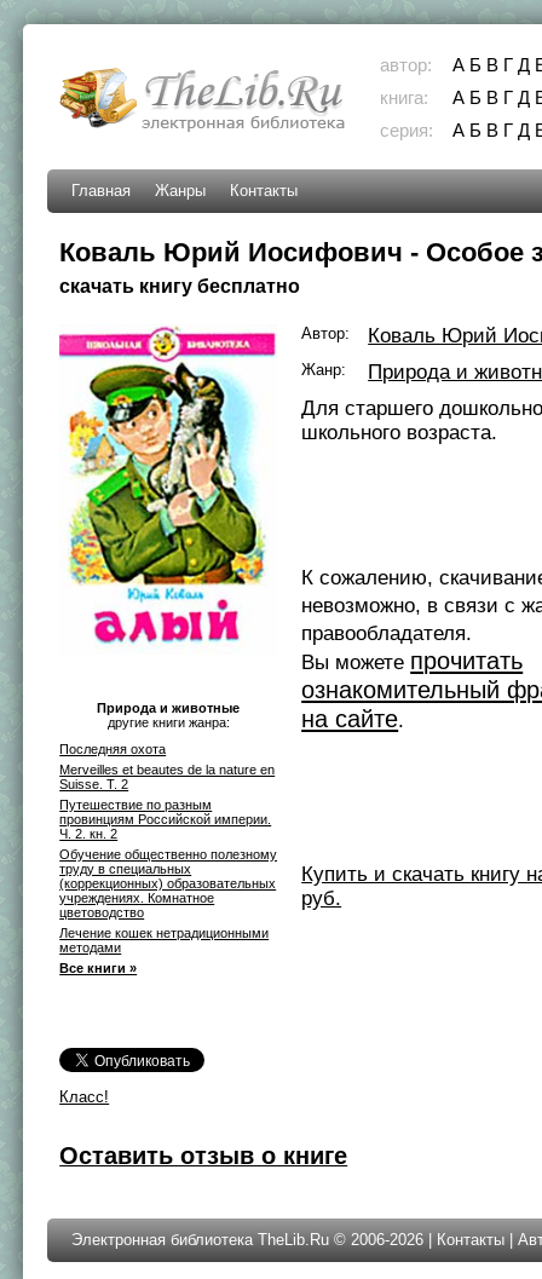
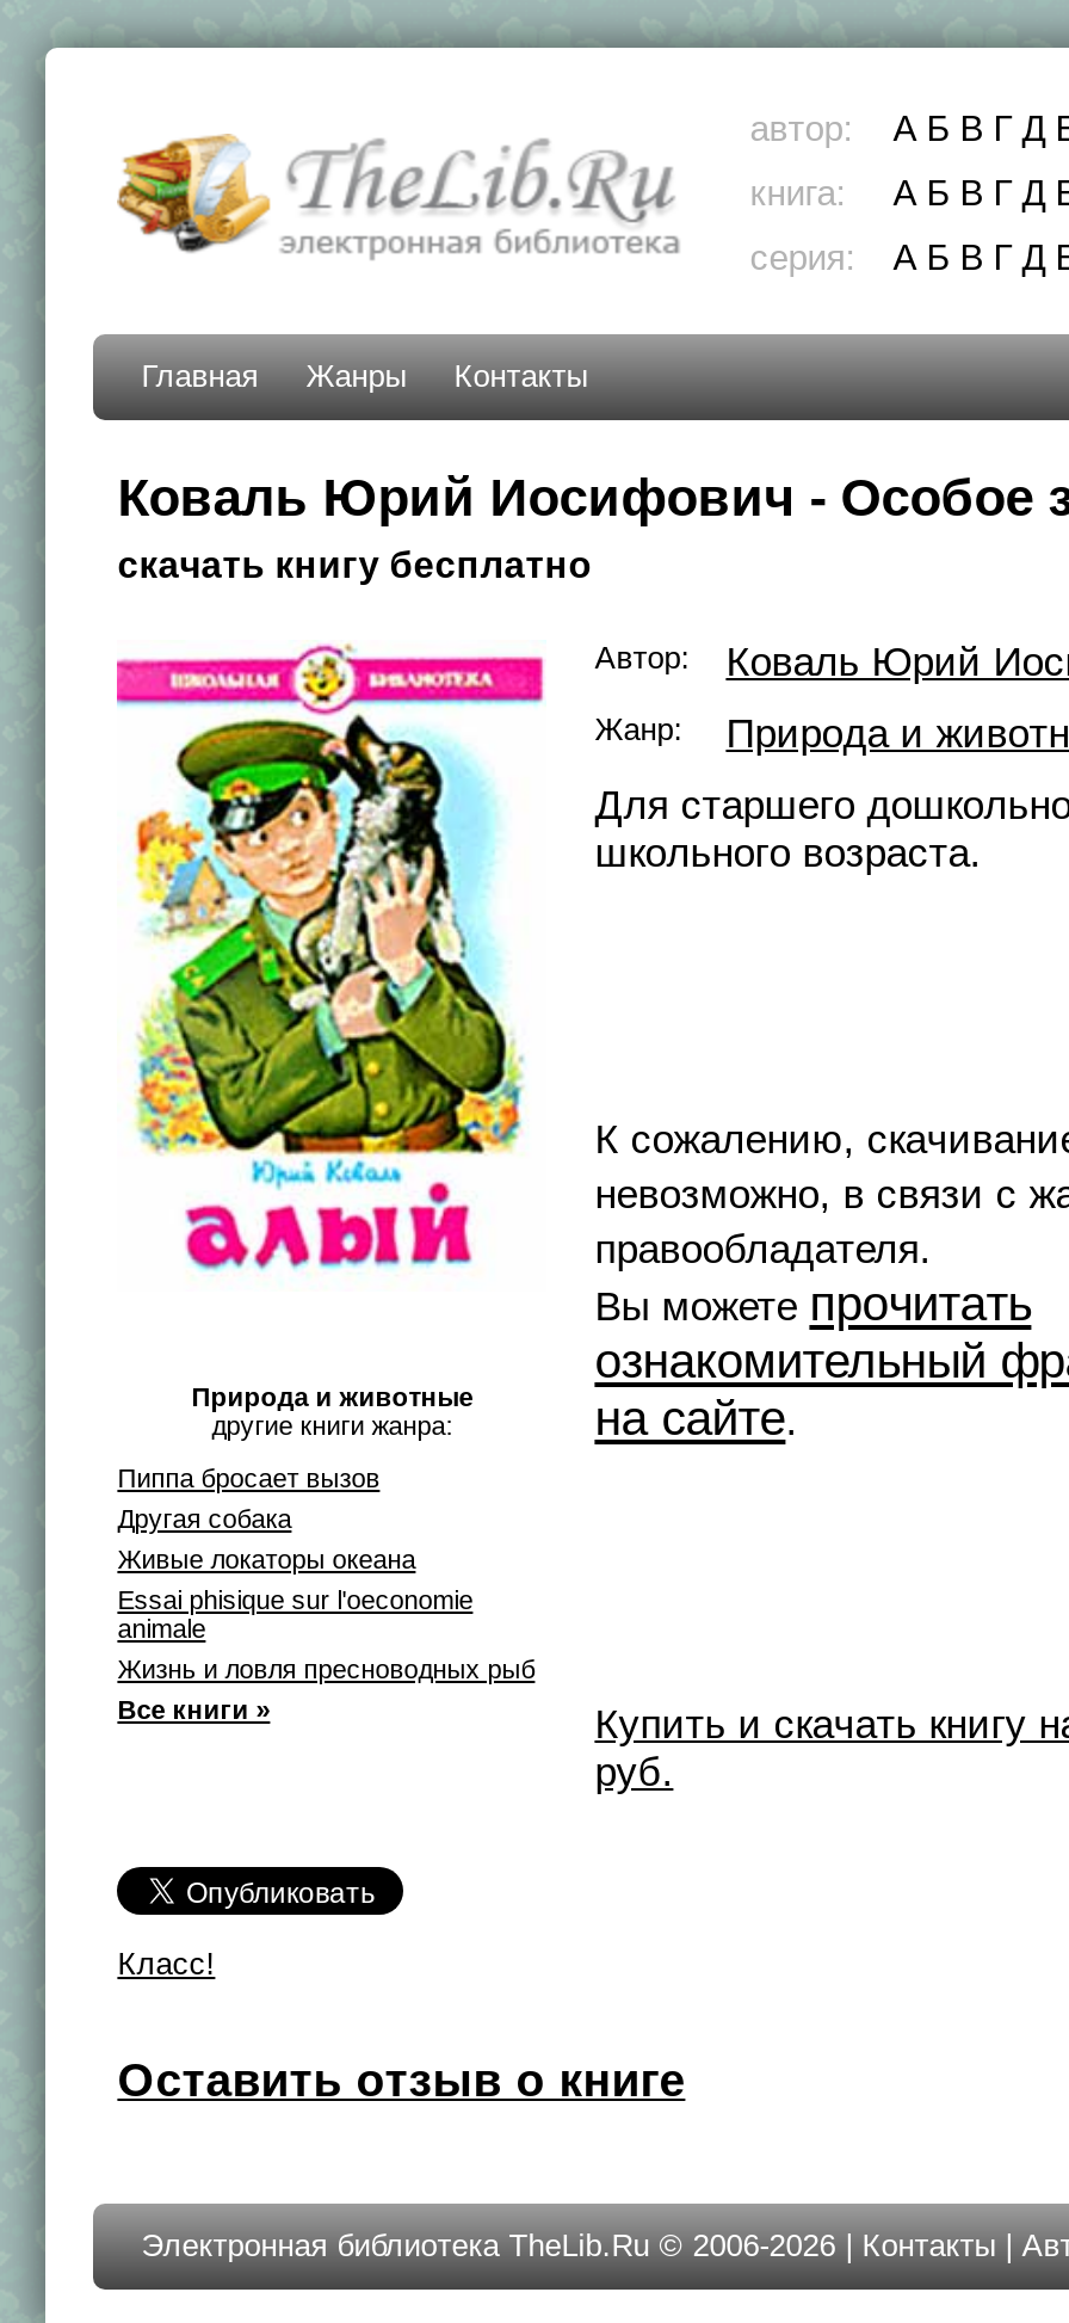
[60,741,277,954] Последняя охота | Merveilles et beautes de la nature en | Suisse. T. 2 | Путешествие по разным | провинциям Российской империи. | Ч. 2. кн. 2 | Обучение общественно полезному | труду в специальных | (коррекционных) образовательных | учреждениях. Комнатное | цветоводство | Лечение кошек нетрадиционными | методами -> [117,1463,535,1682] Пиппа бросает вызов | Другая собака | Живые локаторы океана | Essai phisique sur l'oeconomie | animale | Жизнь и ловля пресноводных рыб

